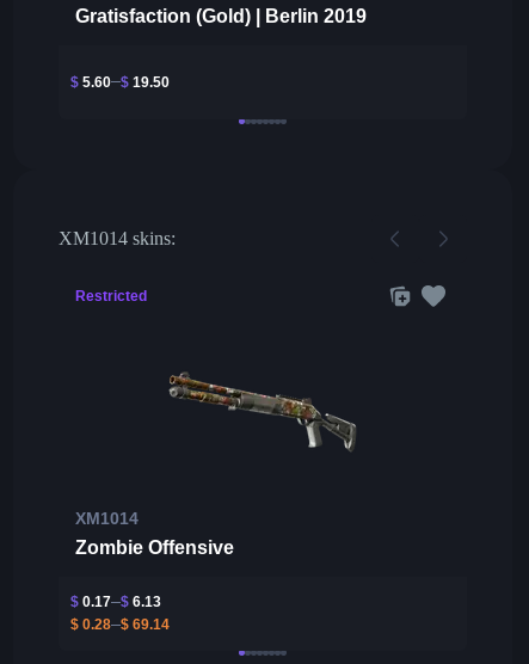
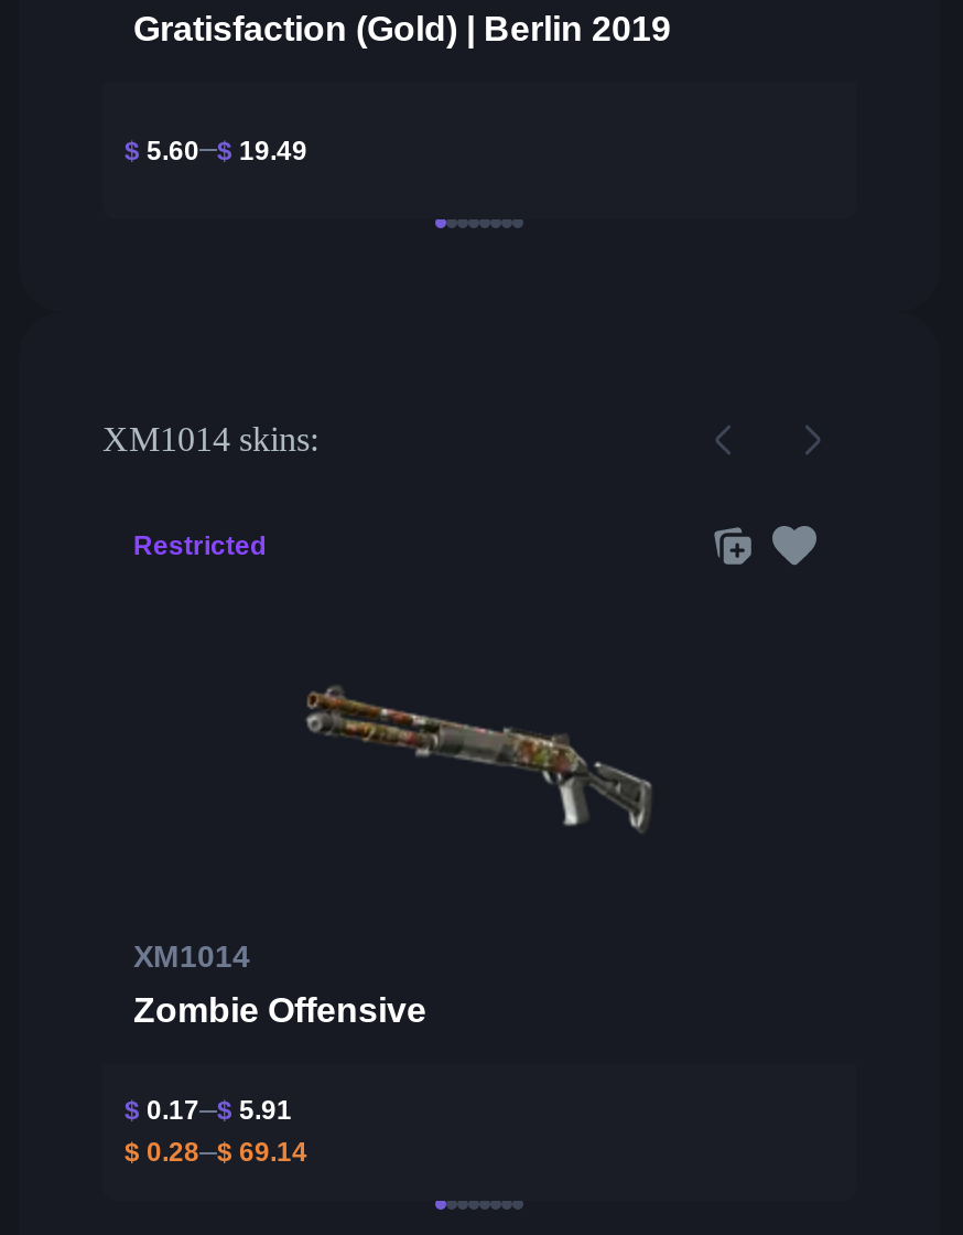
[70,74,170,90] $5.60 $19.50 -> [125,135,307,166] $5.60 $19.49
[70,594,161,610] $0.17 $6.13 -> [125,1095,292,1126] $0.17 $5.91

